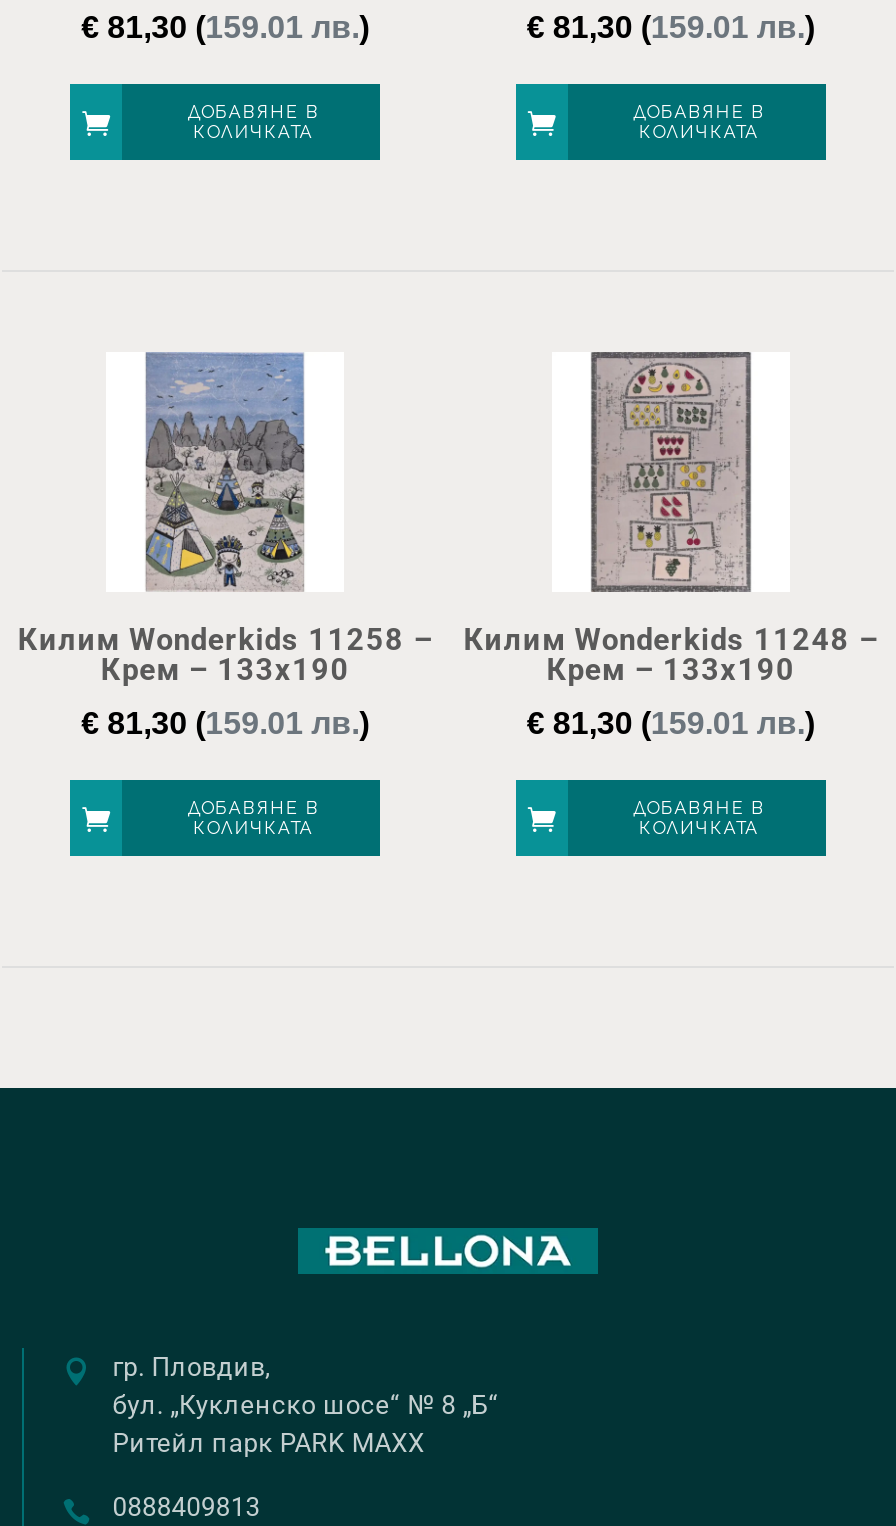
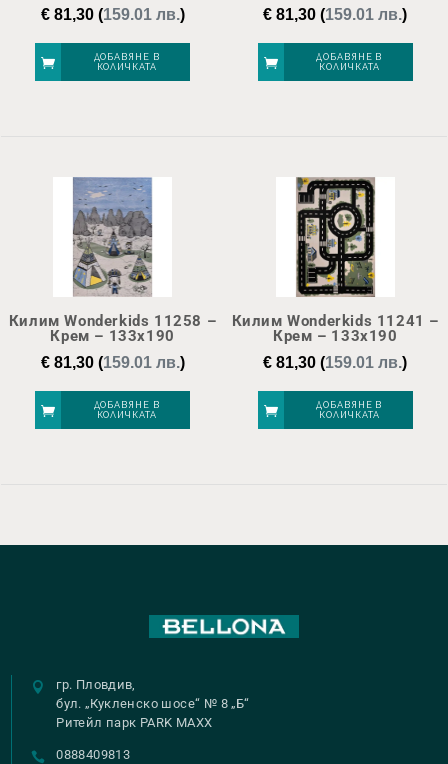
[463,352,878,658] [image] | Килим Wonderkids 11248 – -> [232,177,439,330] [image] | Килим Wonderkids 11241 –

